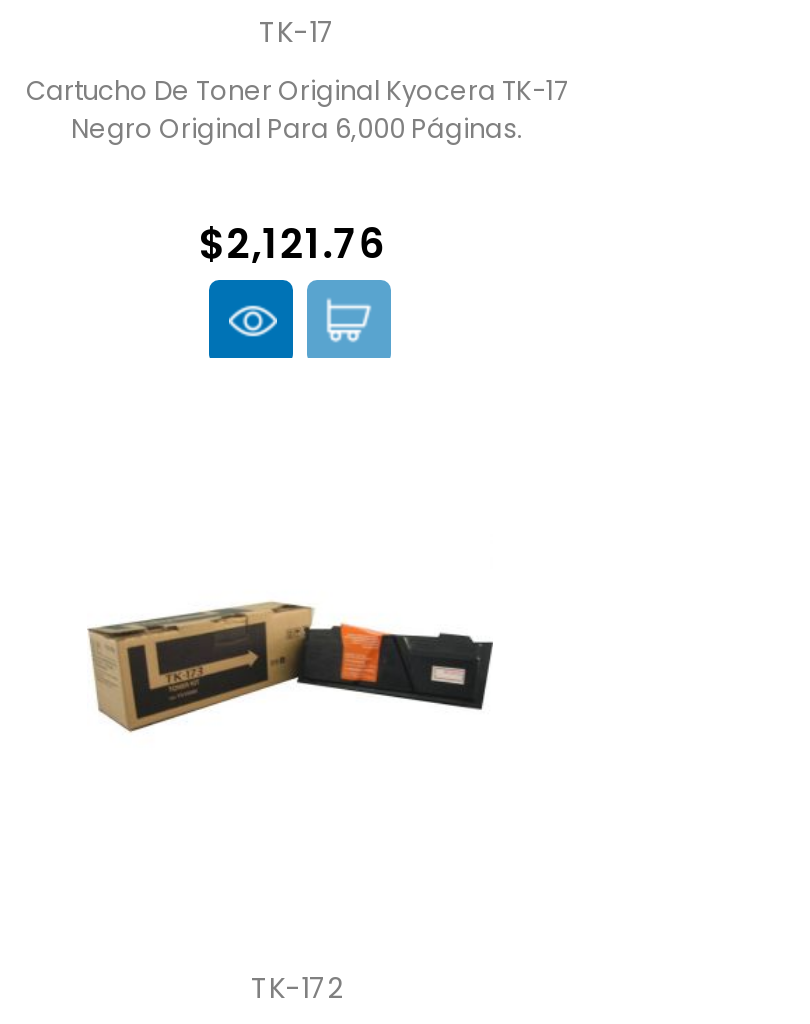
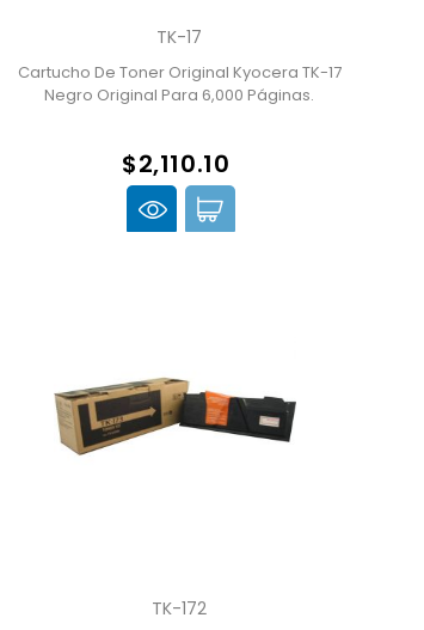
[199,216,395,272] $2,121.76 -> [122,147,236,181] $2,110.10

